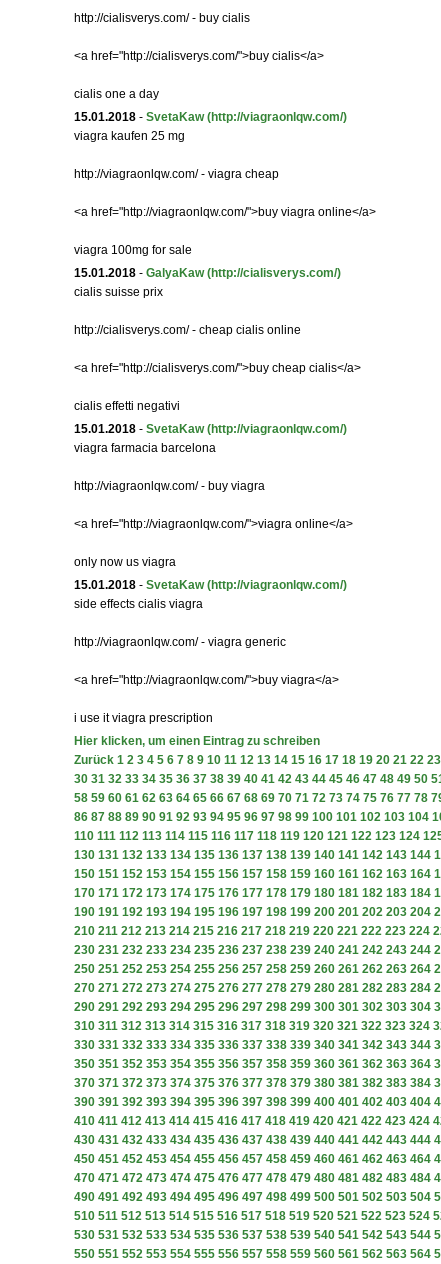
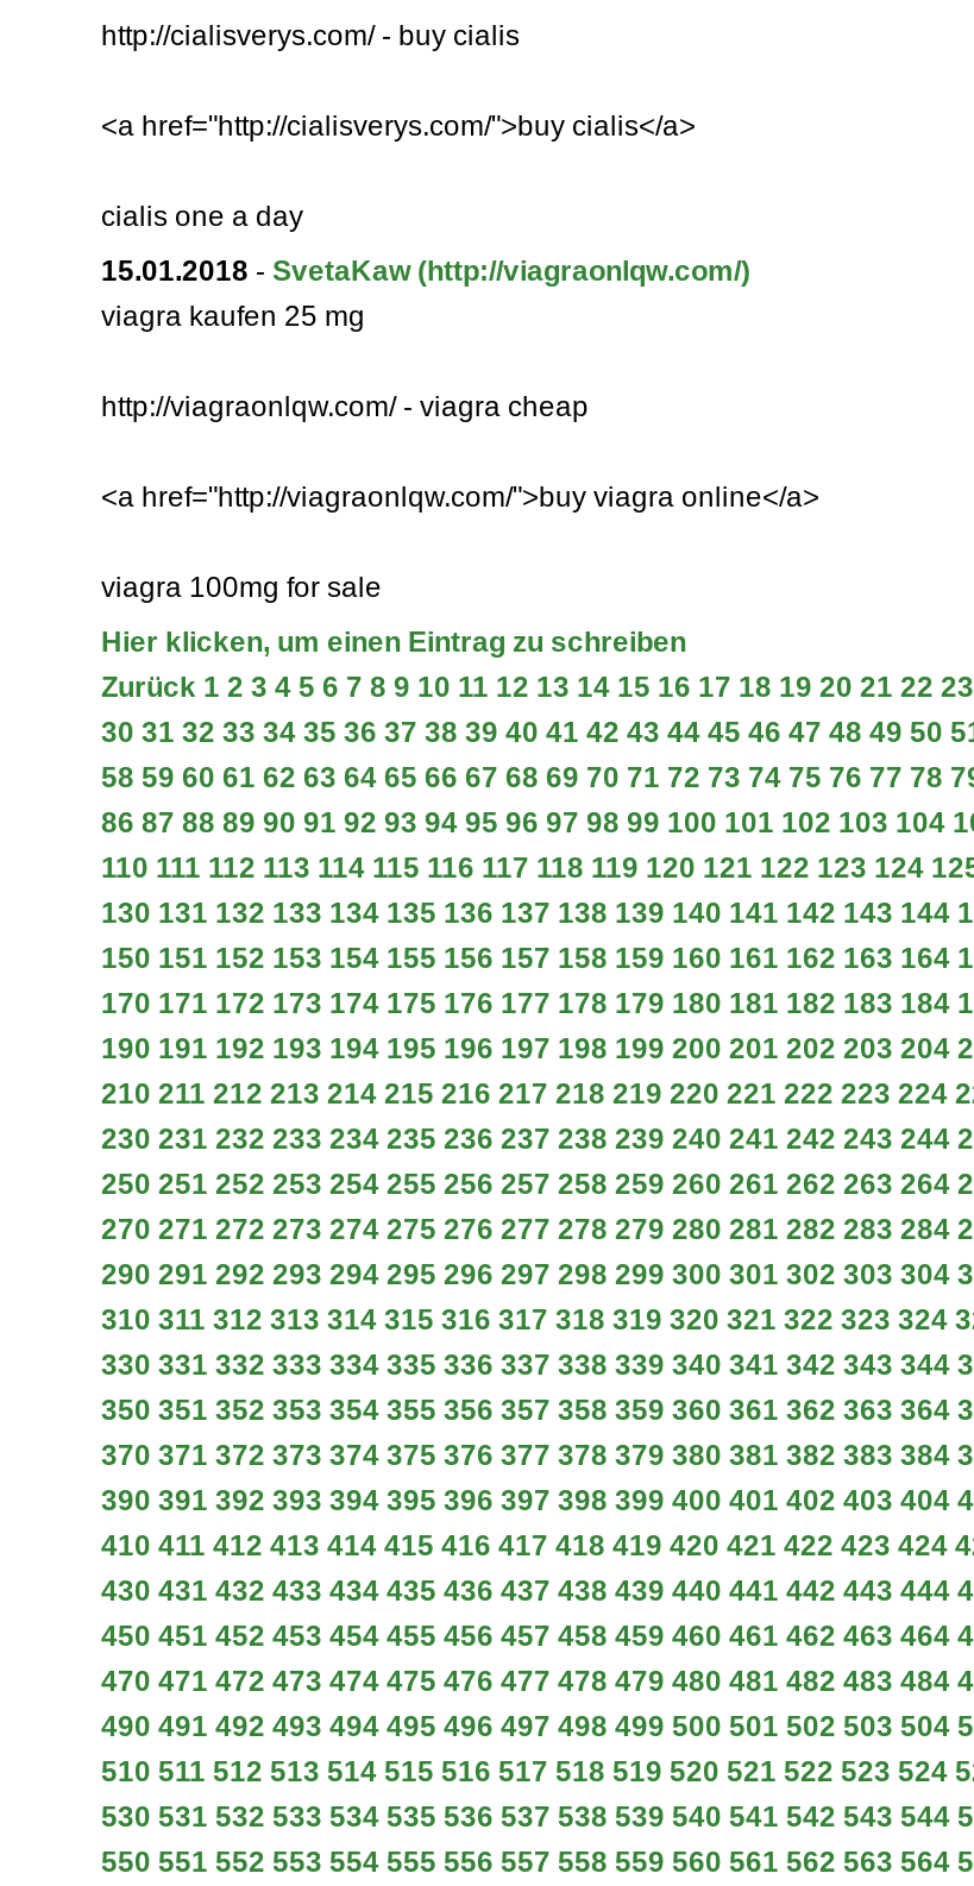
[74,266,361,725] 15.01.2018 - GalyaKaw (http://cialisverys.com/) | cialis suisse prix | http://cialisverys.com/ - cheap cialis online | <a href="http://cialisverys.com/">buy cheap cialis</a> | cialis effetti negativi | 15.01.2018 - SvetaKaw (http://viagraonlqw.com/) | viagra farmacia barcelona | http://viagraonlqw.com/ - buy viagra | <a href="http://viagraonlqw.com/">viagra online</a> | only now us viagra | 15.01.2018 - SvetaKaw (http://viagraonlqw.com/) | side effects cialis viagra | http://viagraonlqw.com/ - viagra generic | <a href="http://viagraonlqw.com/">buy viagra</a> | i use it viagra prescription -> none

